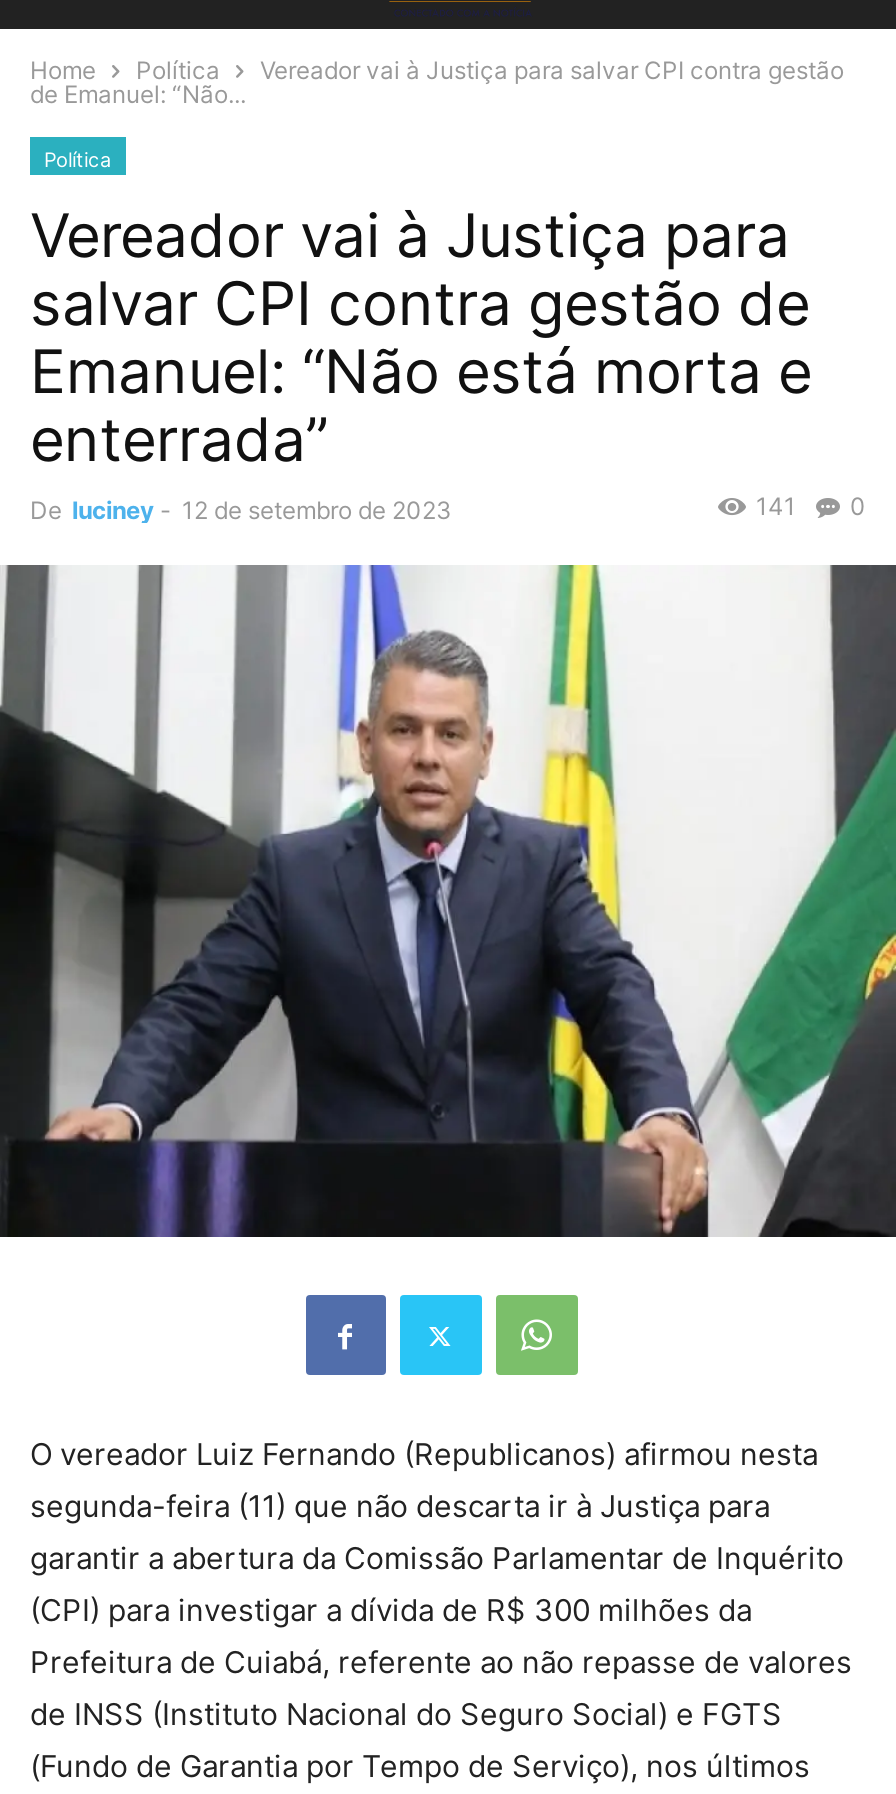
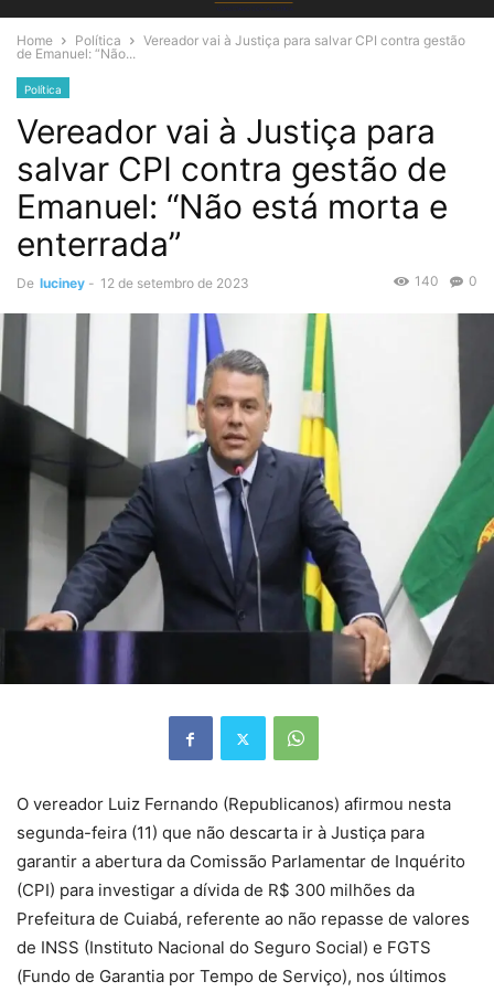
[756,491,866,521] 141 0 -> [415,273,477,289] 140 0

